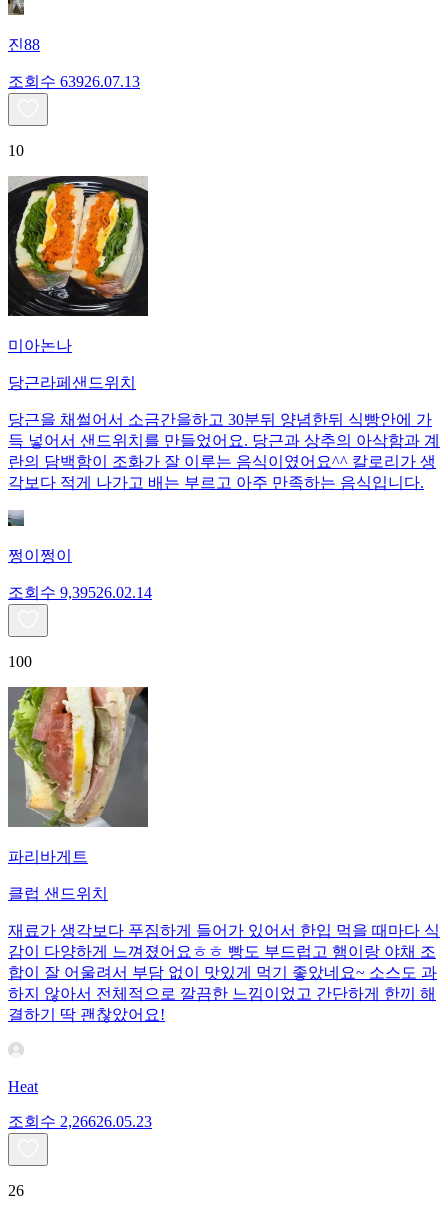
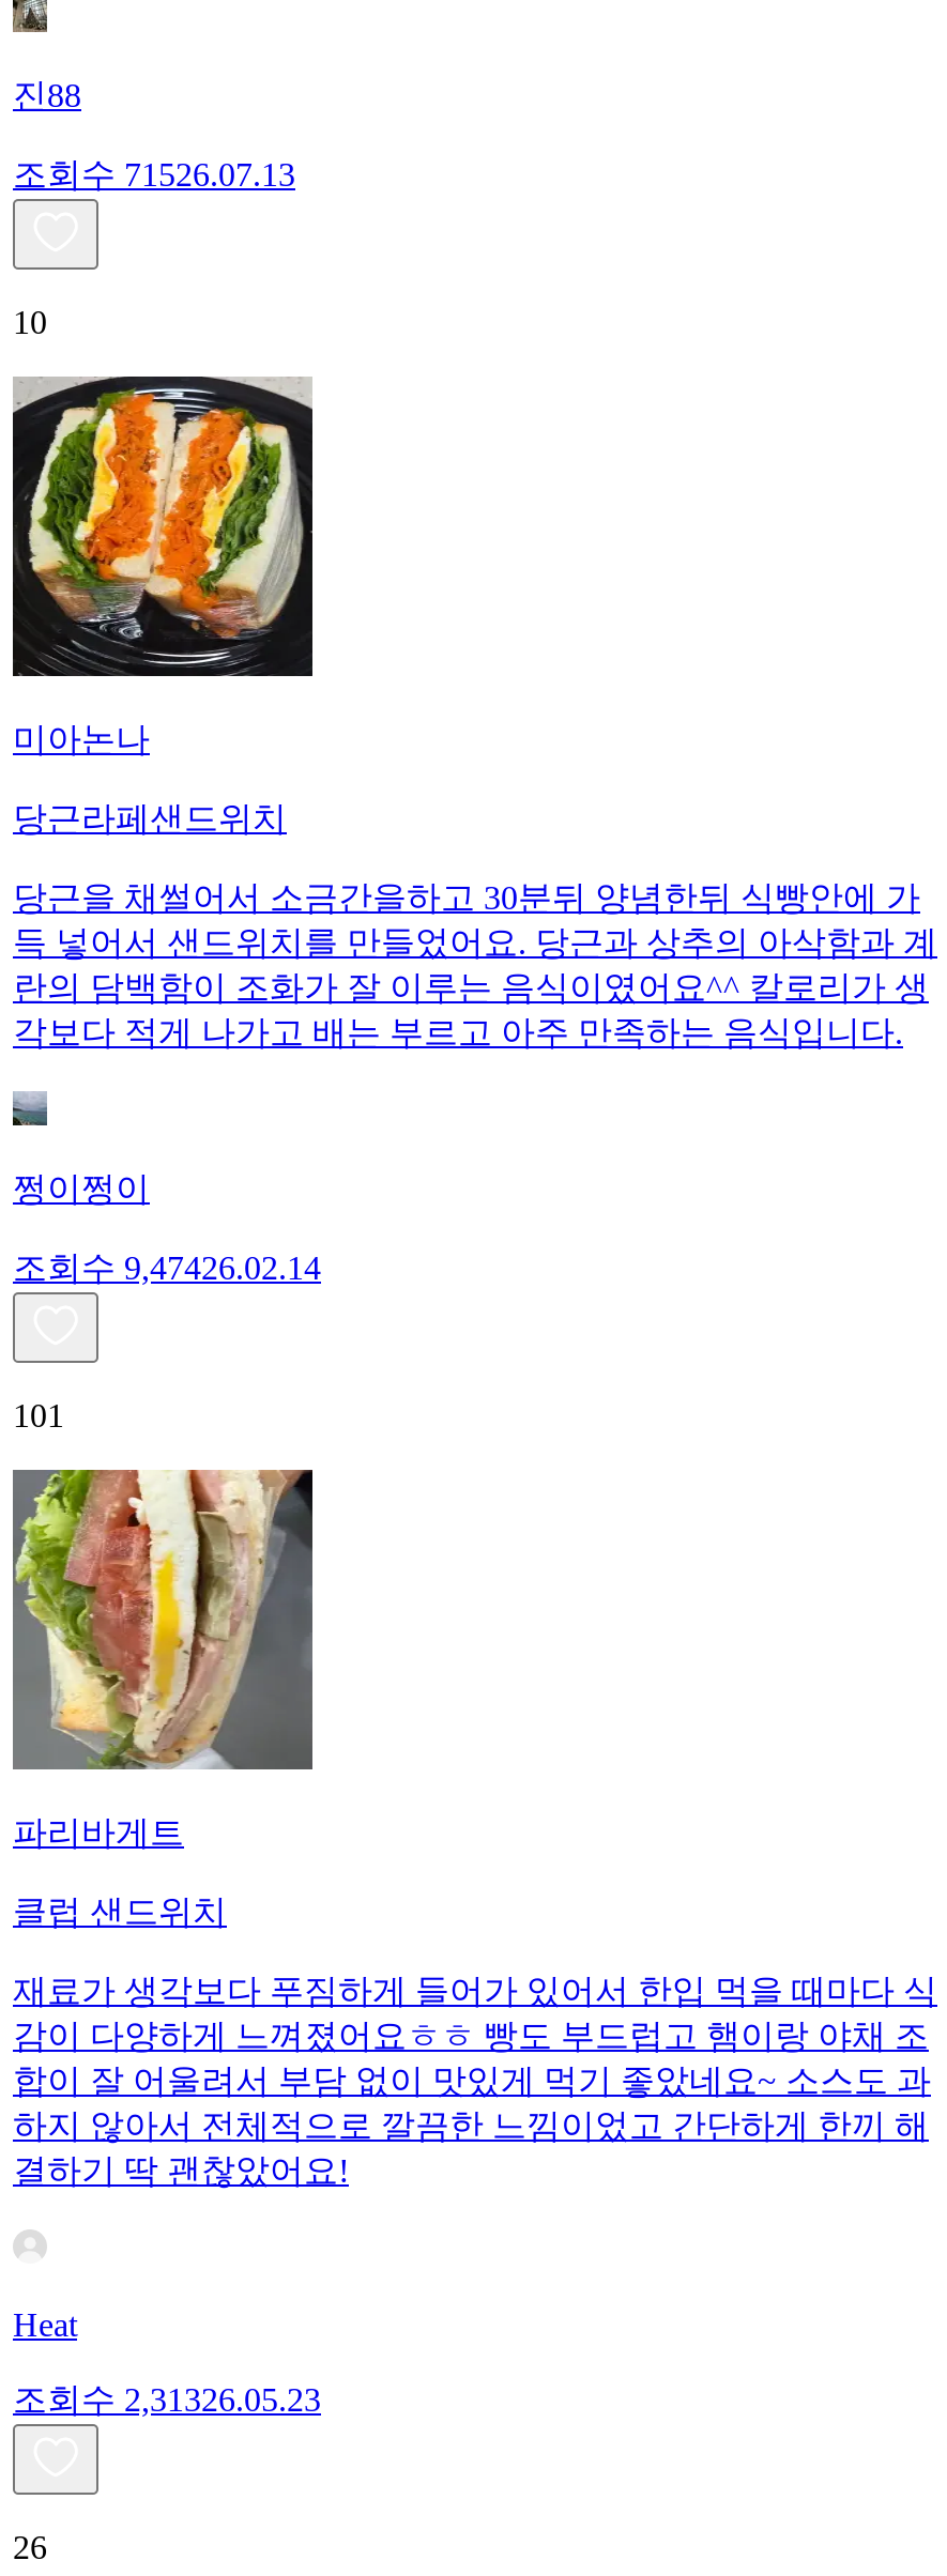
[8,73,140,90] 조회수 63926.07.13 -> [13,157,295,193] 조회수 71526.07.13
[8,584,152,601] 조회수 9,39526.02.14 -> [13,1250,321,1286] 조회수 9,47426.02.14
[8,653,32,670] 100 -> [13,1398,64,1434] 101
[8,1113,152,1130] 조회수 2,26626.05.23 -> [13,2382,321,2418] 조회수 2,31326.05.23

